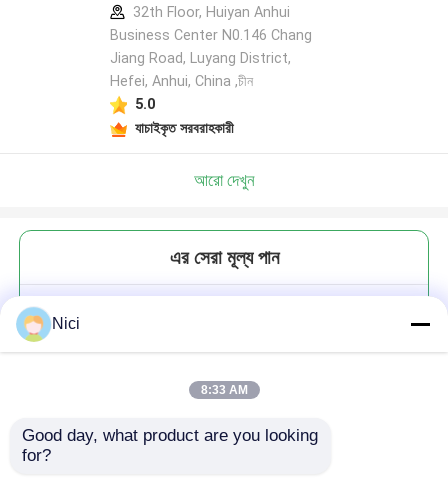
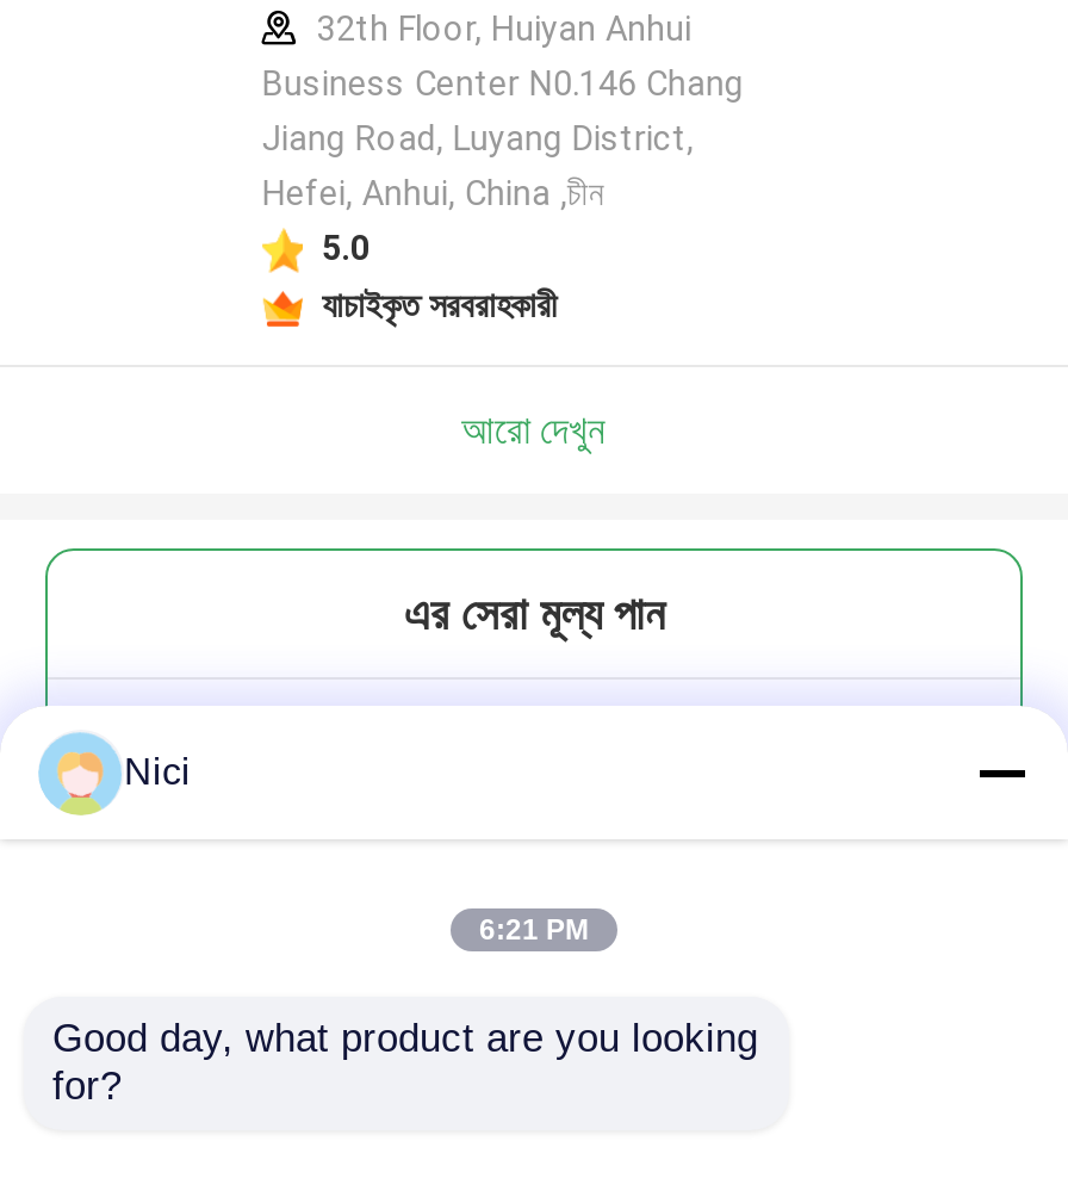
[200,383,247,397] 8:33 AM -> [479,913,589,947] 6:21 PM

